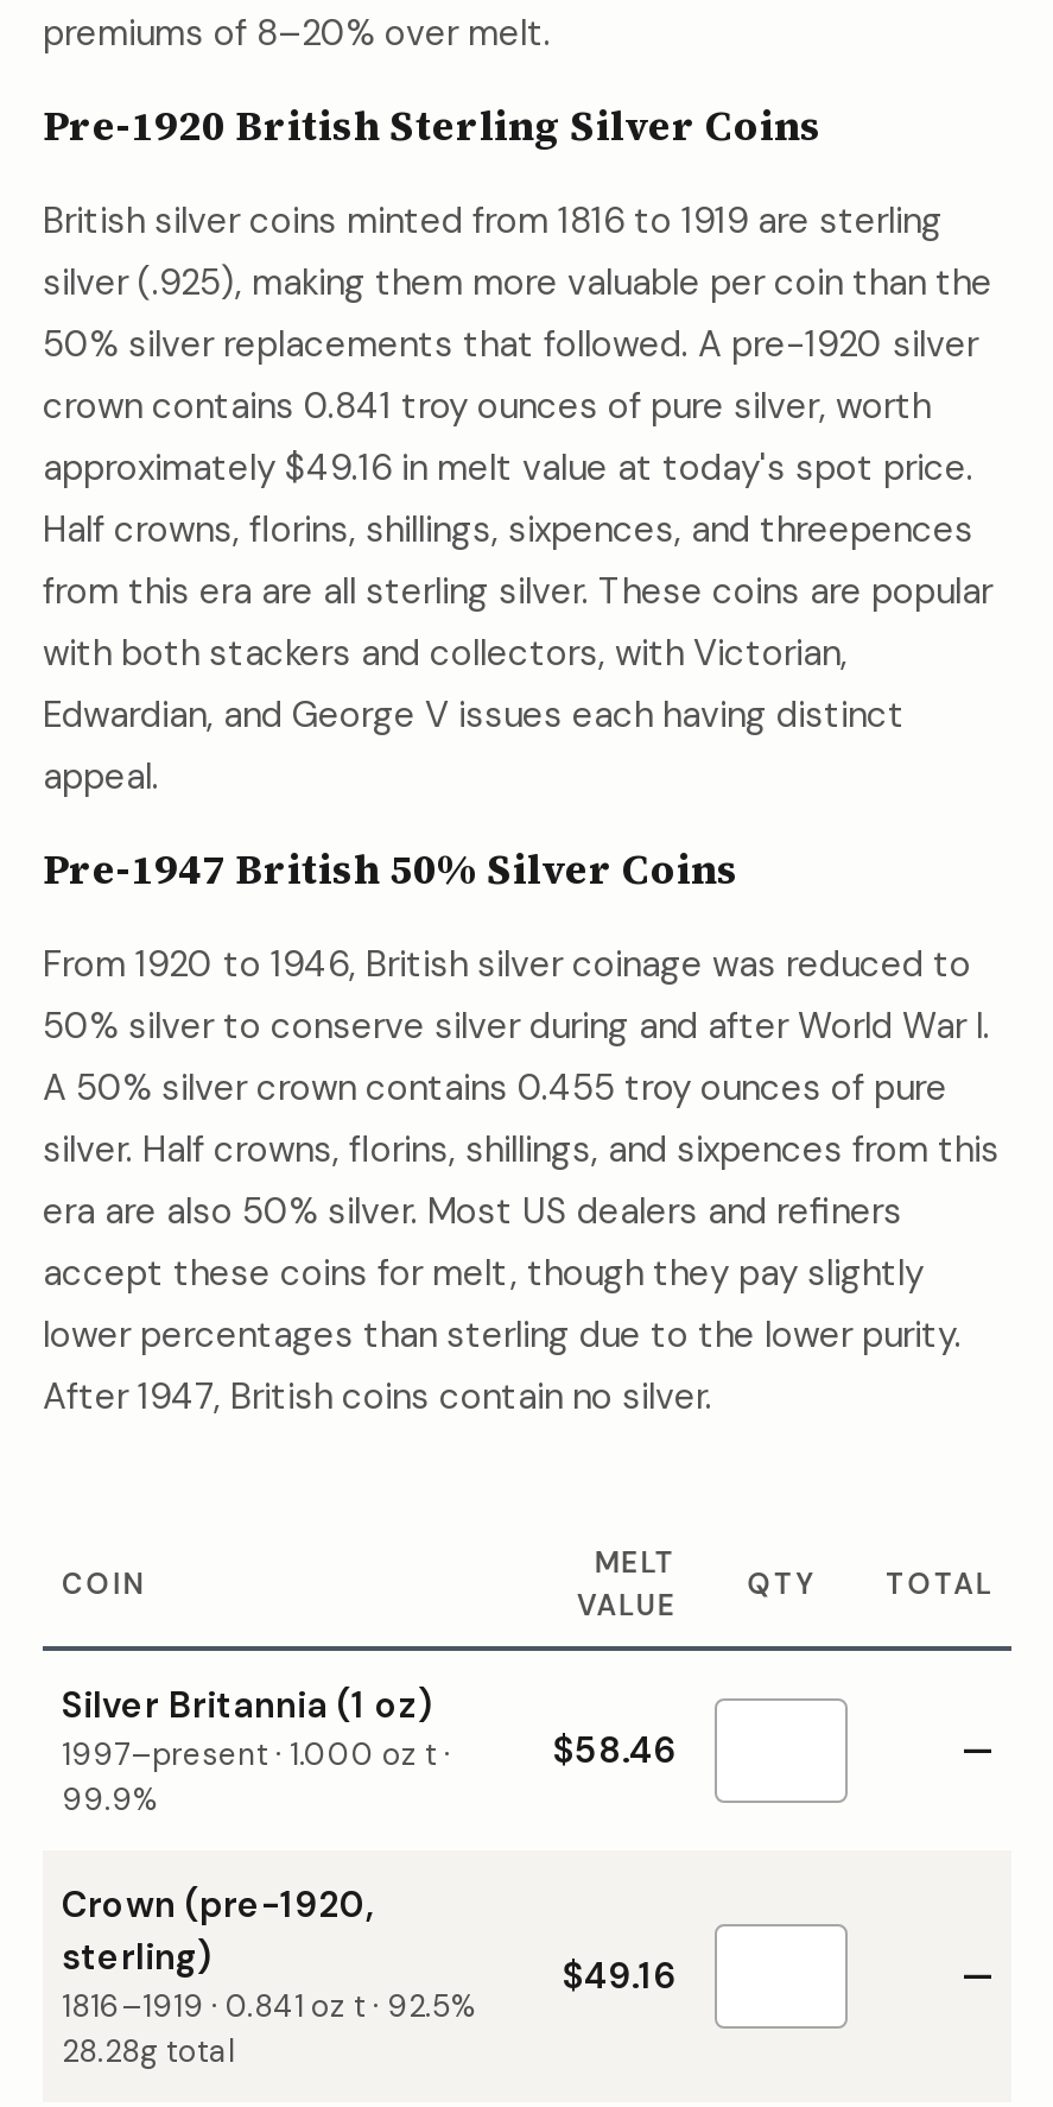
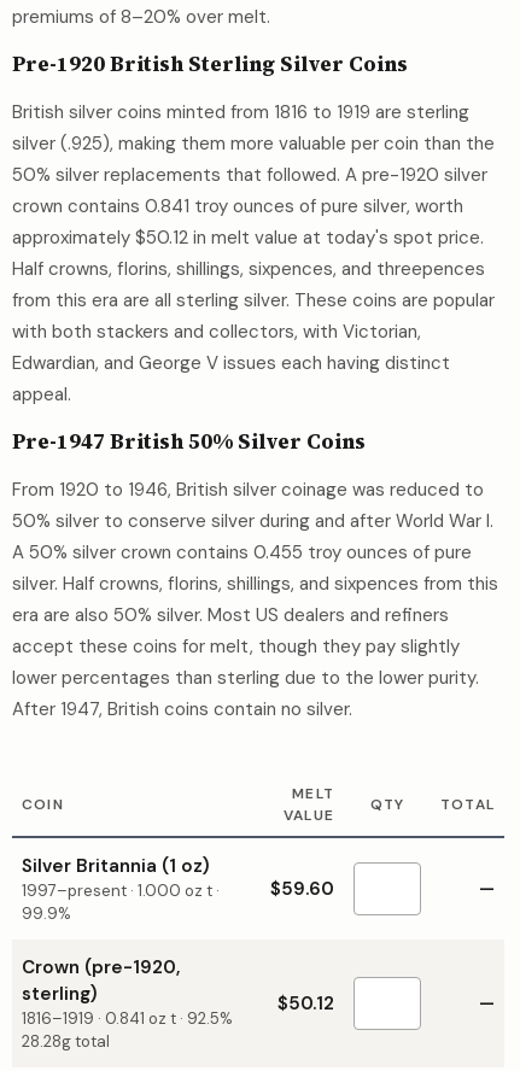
[43,444,973,492] approximately $49.16 in melt value at today's spot price. -> [12,226,484,250] approximately $50.12 in melt value at today's spot price.
[553,1727,677,1774] $58.46 -> [270,877,334,901] $59.60
[563,1953,677,2000] $49.16 -> [277,991,334,1016] $50.12

